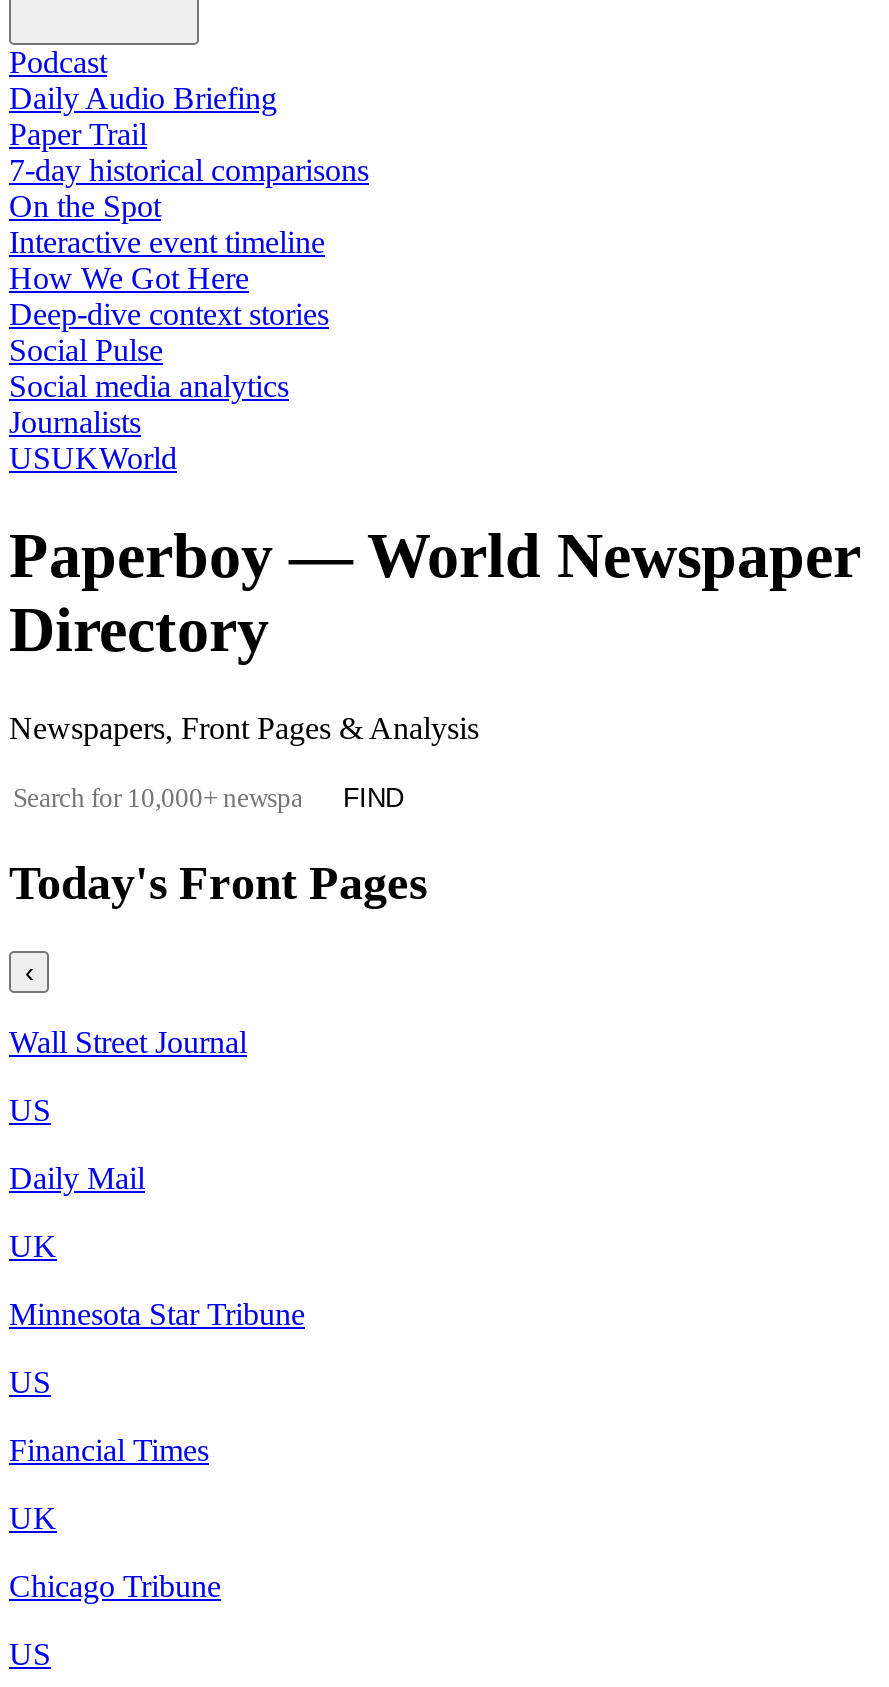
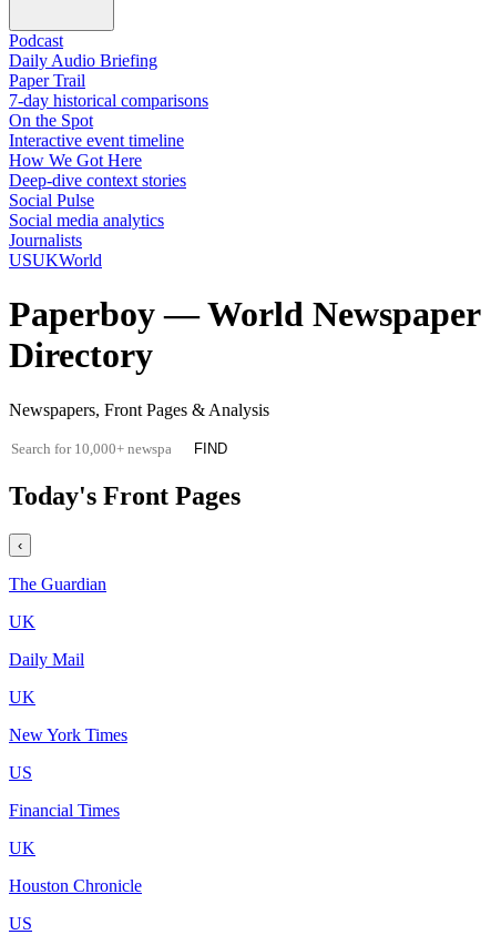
[9,1024,247,1058] Wall Street Journal -> [9,574,106,593] The Guardian
[9,1092,51,1126] US -> [9,612,35,631] UK
[9,1296,305,1330] Minnesota Star Tribune -> [9,725,127,744] New York Times
[9,1568,221,1602] Chicago Tribune -> [9,876,142,895] Houston Chronicle

